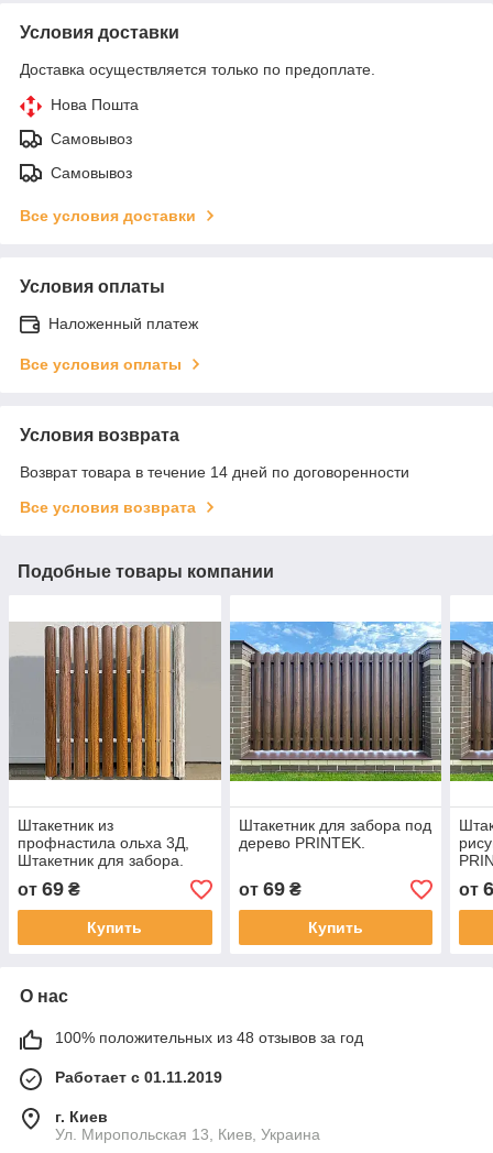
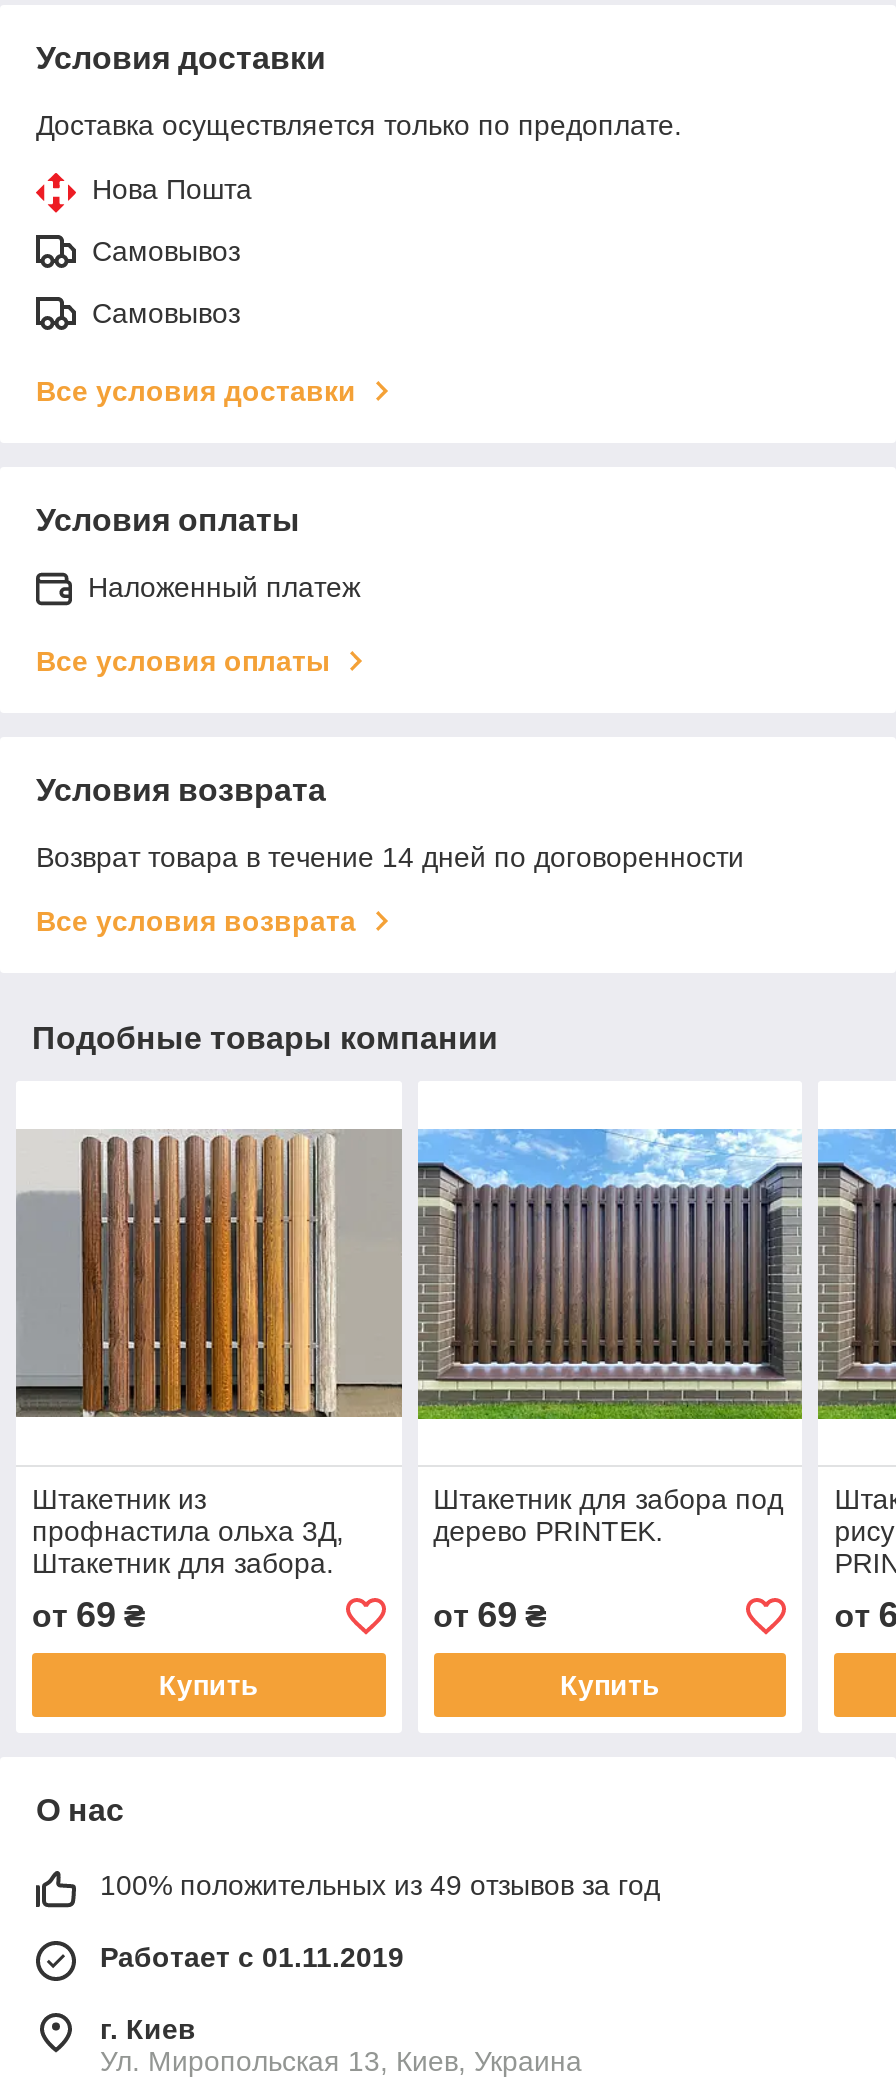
[55,1029,363,1047] 100% положительных из 48 отзывов за год -> [100,1870,660,1902] 100% положительных из 49 отзывов за год

